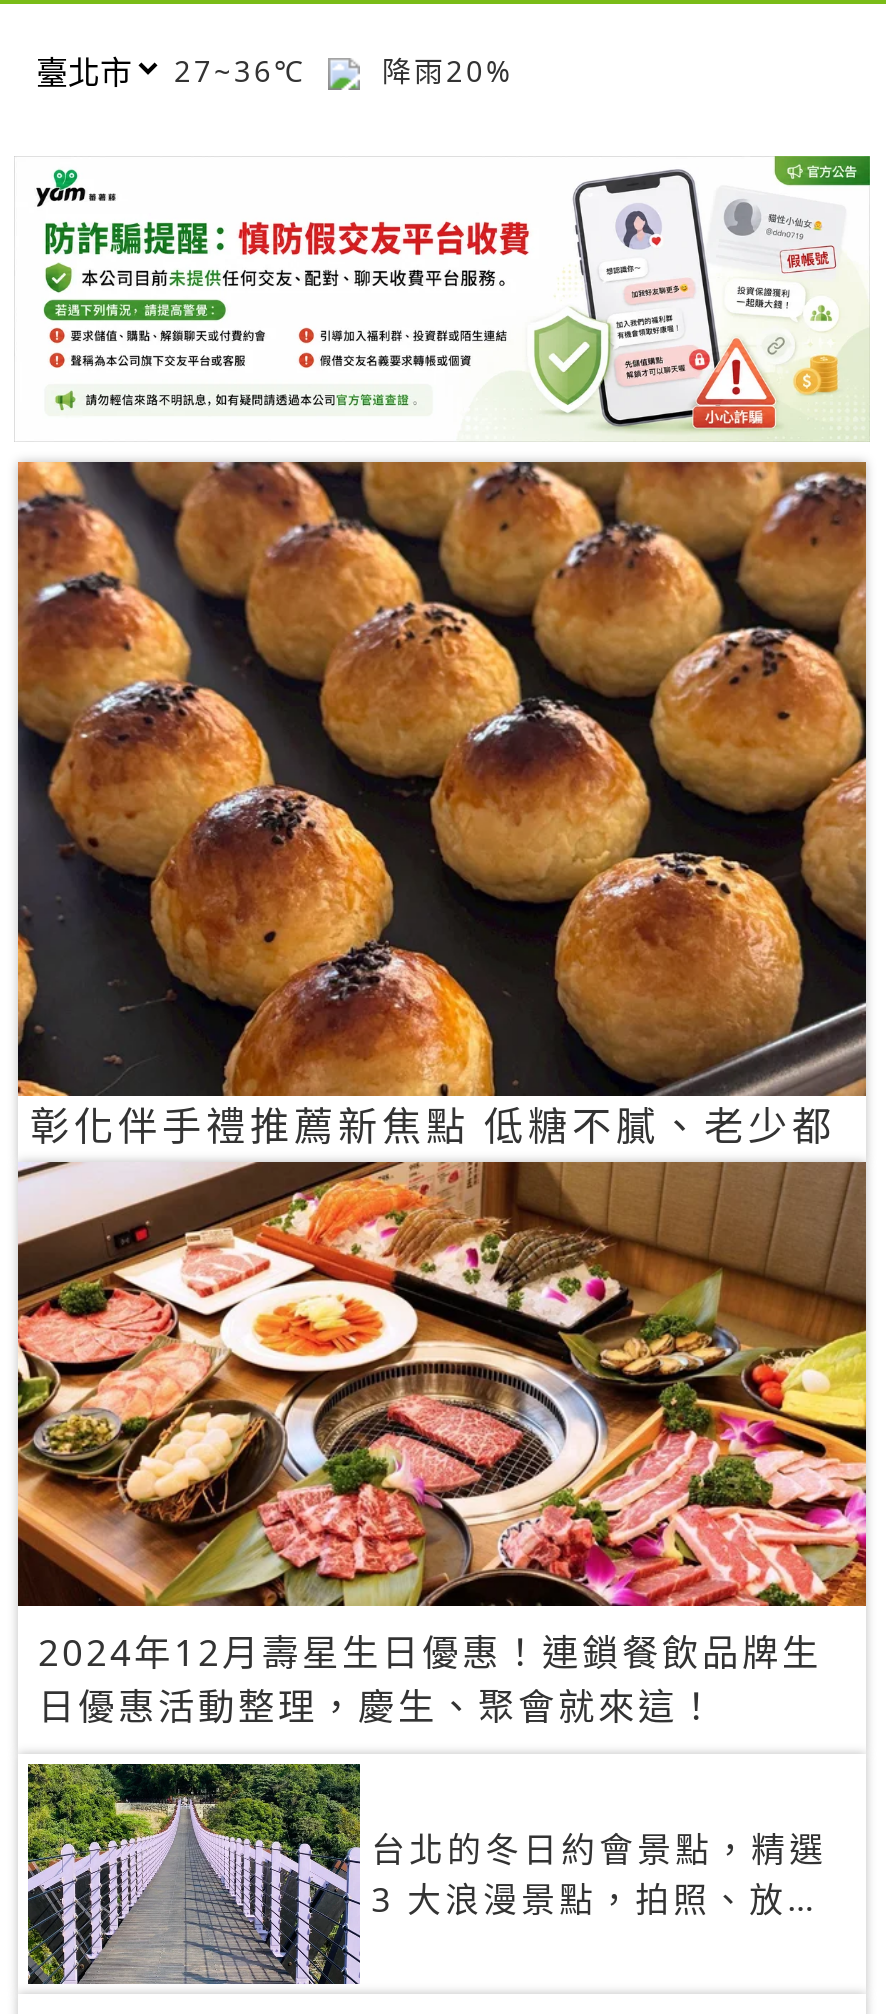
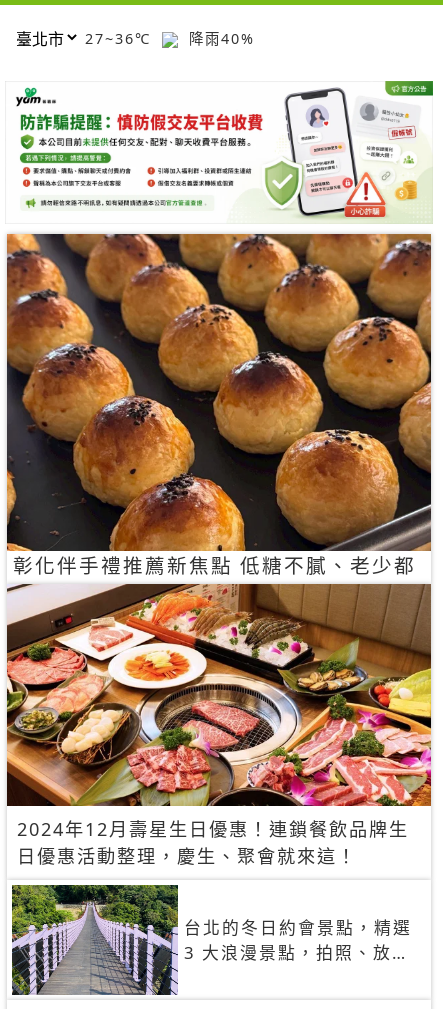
[174,51,514,89] 27~36℃ 降雨20% -> [85,28,255,47] 27~36℃ 降雨40%

